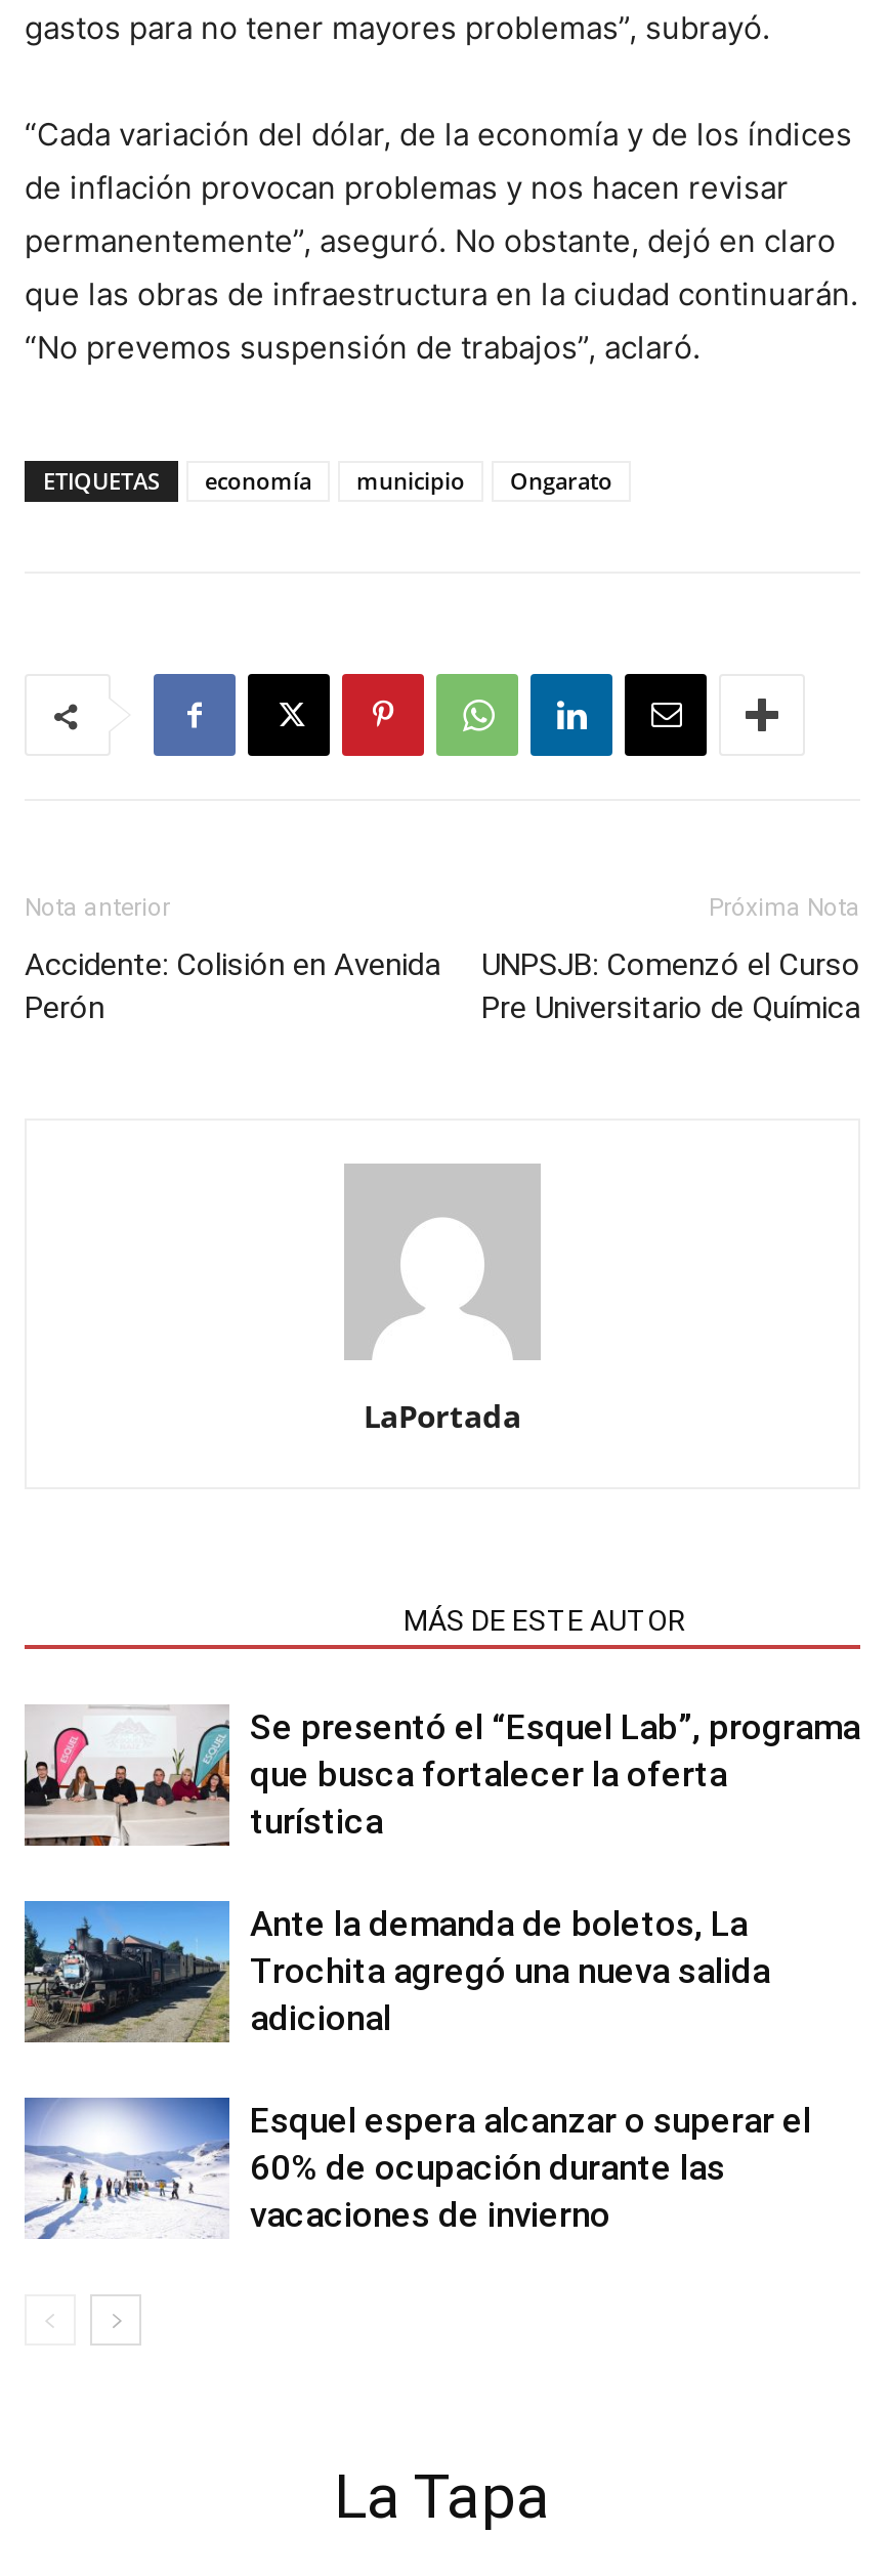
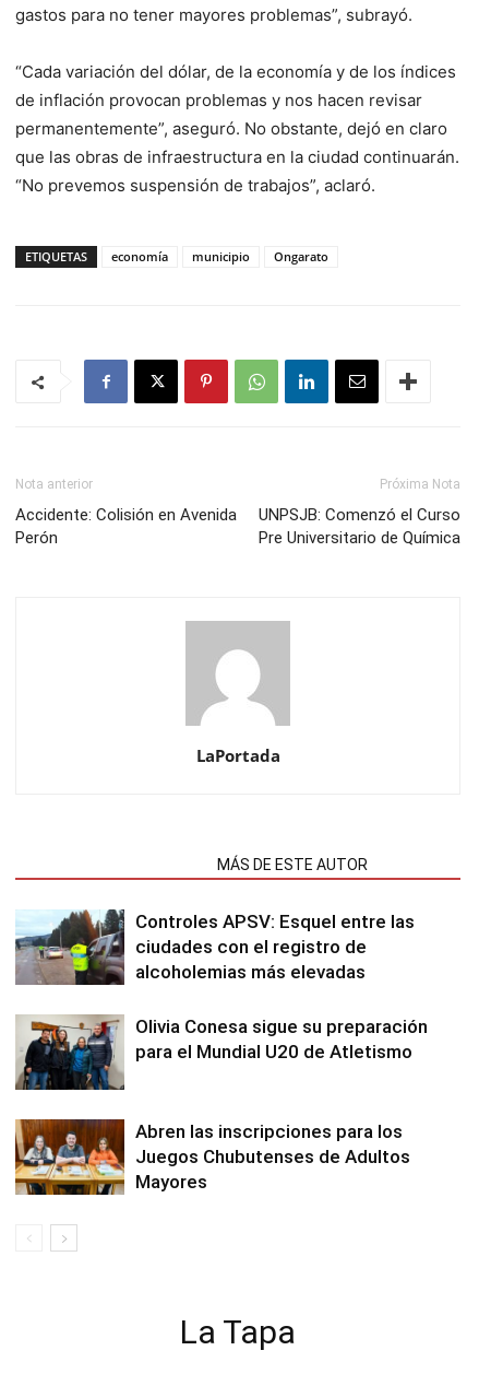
[25,1704,860,1848] [image] | Se presentó el “Esquel Lab”, programa | que busca fortalecer la oferta | turística -> [15,909,415,986] [image] | Controles APSV: Esquel entre las | ciudades con el registro de | alcoholemias más elevadas
[23,1899,770,2044] [image] | Ante la demanda de boletos, La | Trochita agregó una nueva salida | adicional -> [15,1013,428,1091] [image] | Olivia Conesa sigue su preparación | para el Mundial U20 de Atletismo
[23,2096,811,2239] [image] | Esquel espera alcanzar o superar el | 60% de ocupación durante las | vacaciones de invierno -> [14,1118,410,1196] [image] | Abren las inscripciones para los | Juegos Chubutenses de Adultos | Mayores

